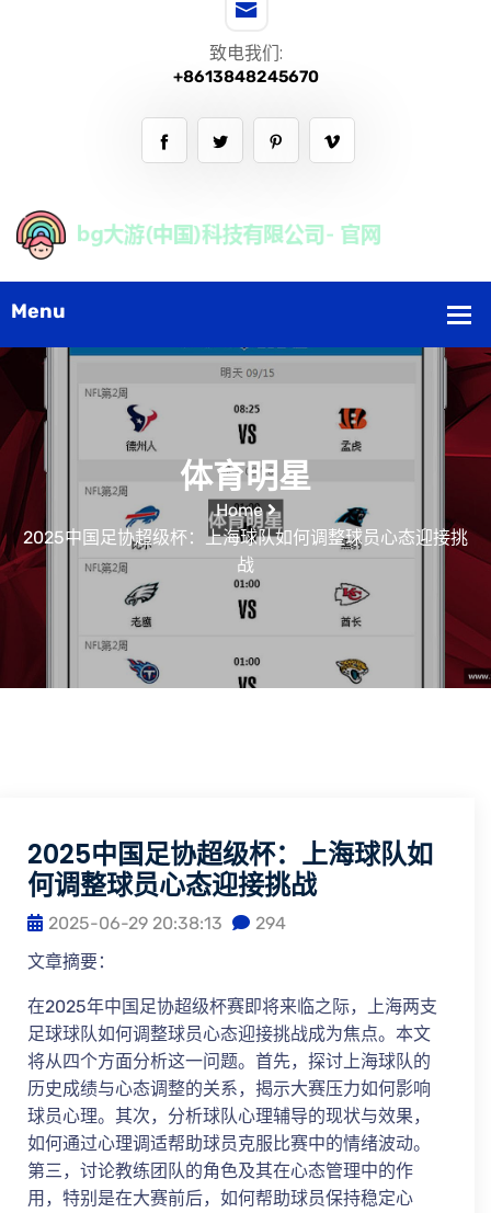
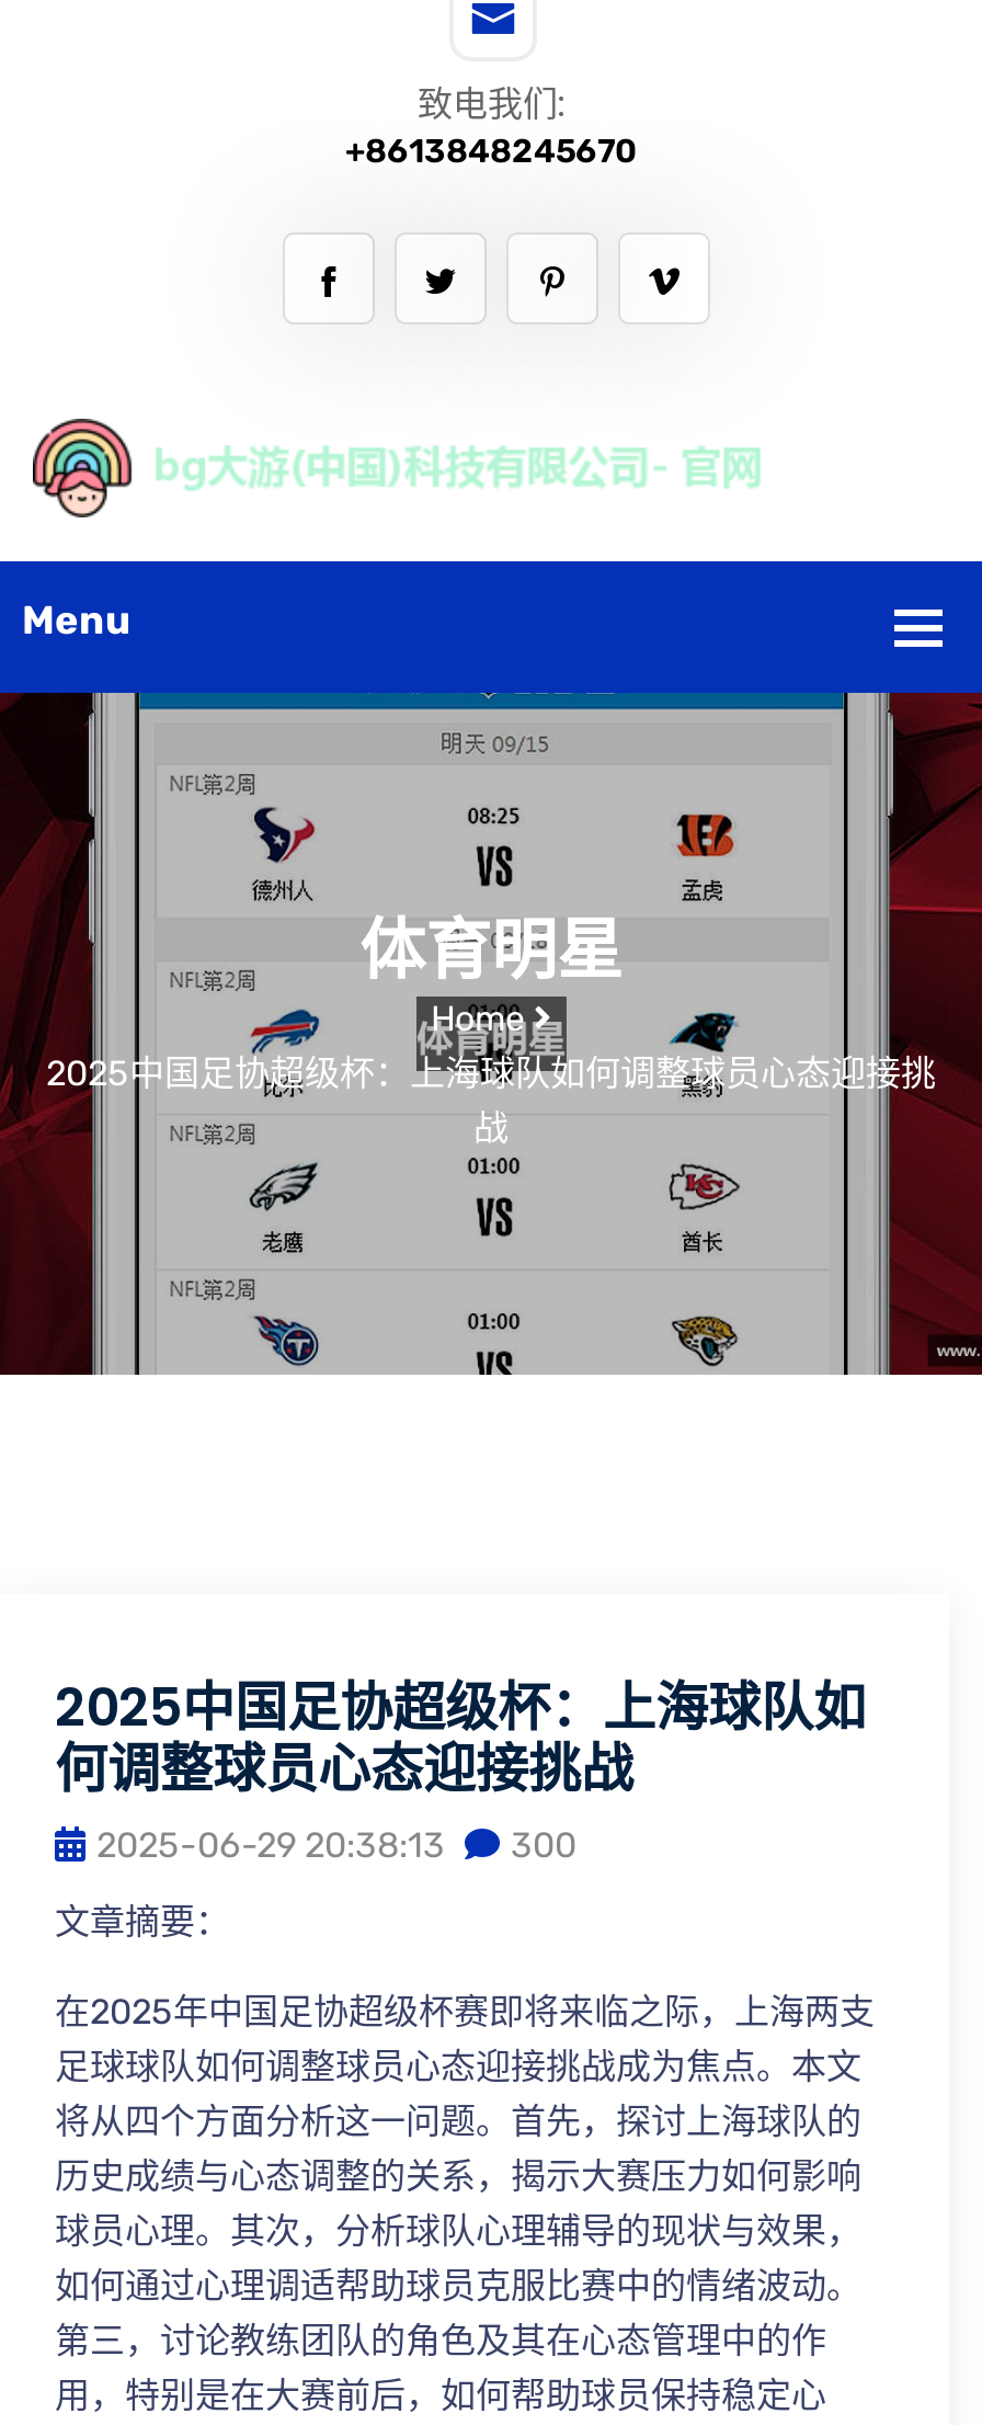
[48,913,286,933] 2025-06-29 20:38:13 294 -> [96,1824,576,1866] 2025-06-29 20:38:13 300

